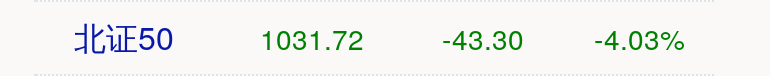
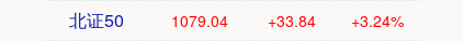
[260,19,364,59] 1031.72 -> [171,10,228,32] 1079.04
[442,19,524,59] -43.30 -> [268,10,316,32] +33.84
[594,19,684,59] -4.03% -> [351,10,404,32] +3.24%

